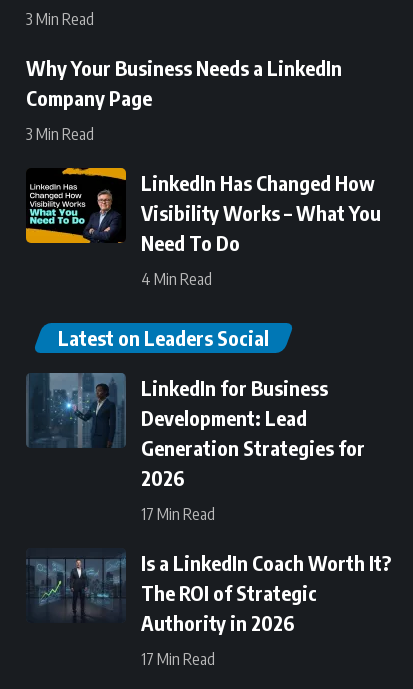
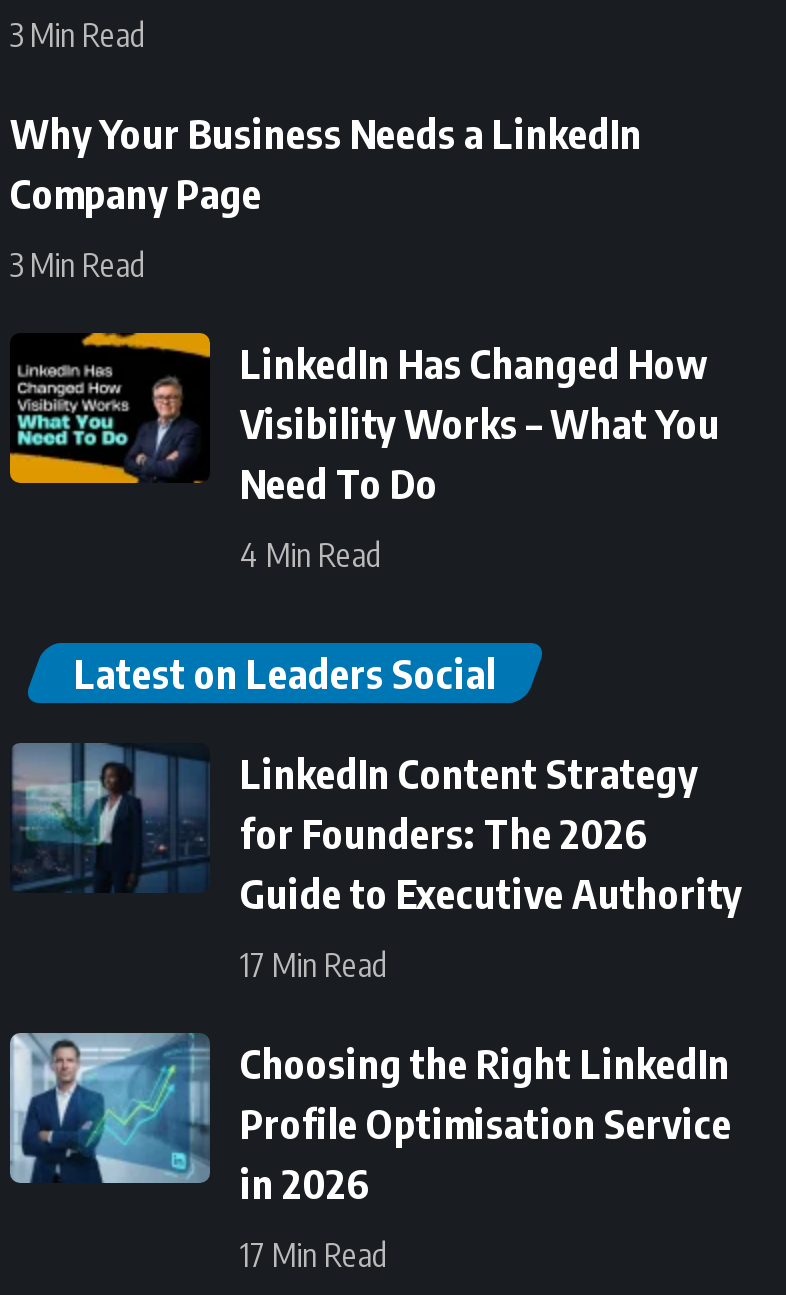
[28,372,365,490] [image] | LinkedIn for Business | Development: Lead | Generation Strategies for | 2026 -> [14,743,742,917] [image] | LinkedIn Content Strategy | for Founders: The 2026 | Guide to Executive Authority
[26,548,391,635] [image] | Is a LinkedIn Coach Worth It? | The ROI of Strategic | Authority in 2026 -> [8,1031,732,1207] [image] | Choosing the Right LinkedIn | Profile Optimisation Service | in 2026

